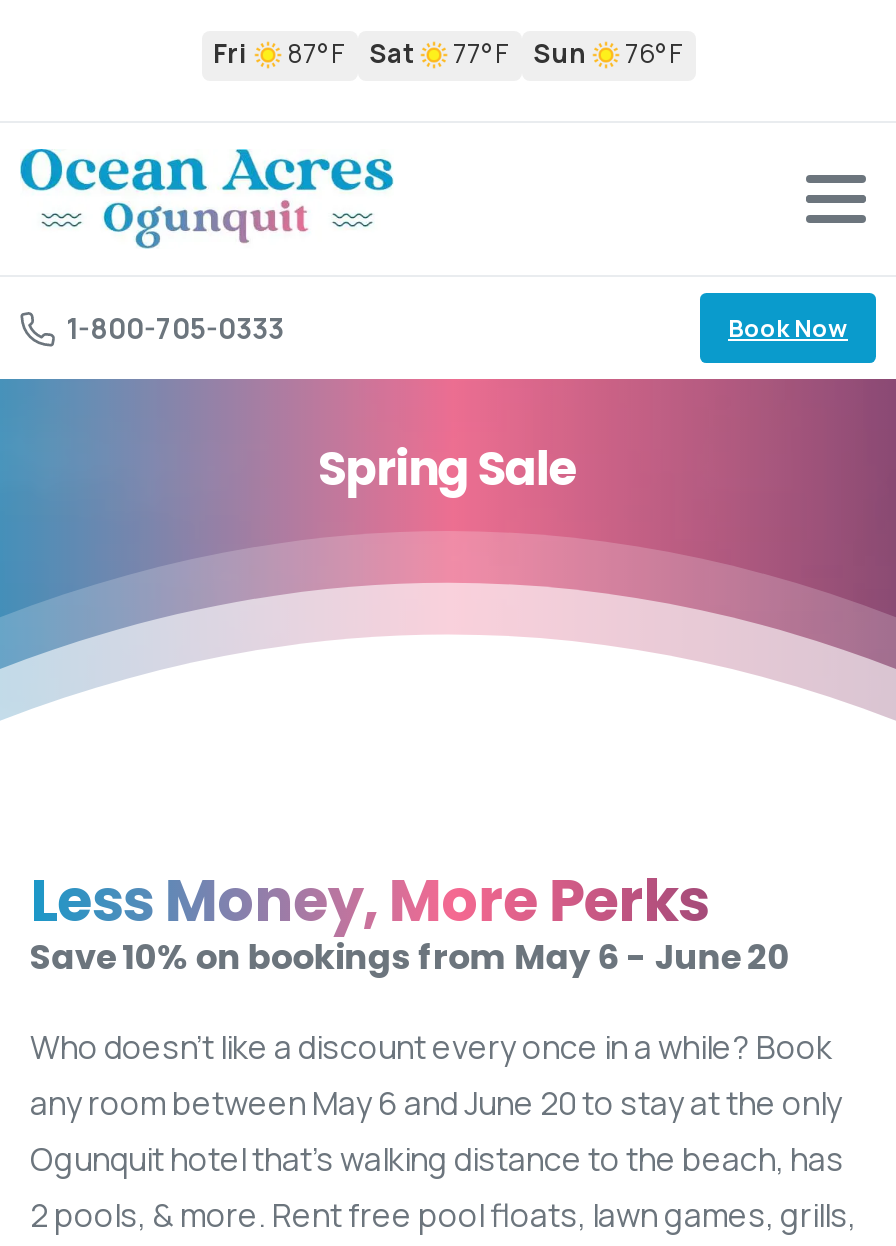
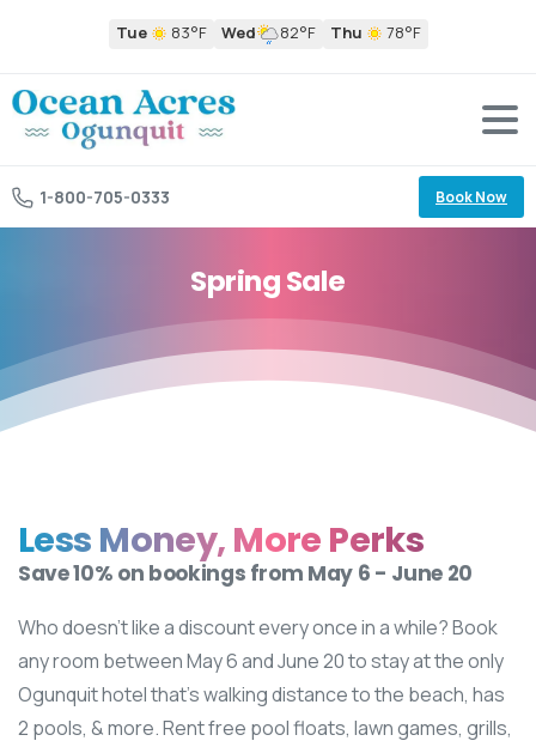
[213,35,683,71] Fri | 87°F | Sat | 77°F | Sun | 76°F -> [115,22,421,43] Tue | 83°F | Wed | 82°F | Thu | 78°F

